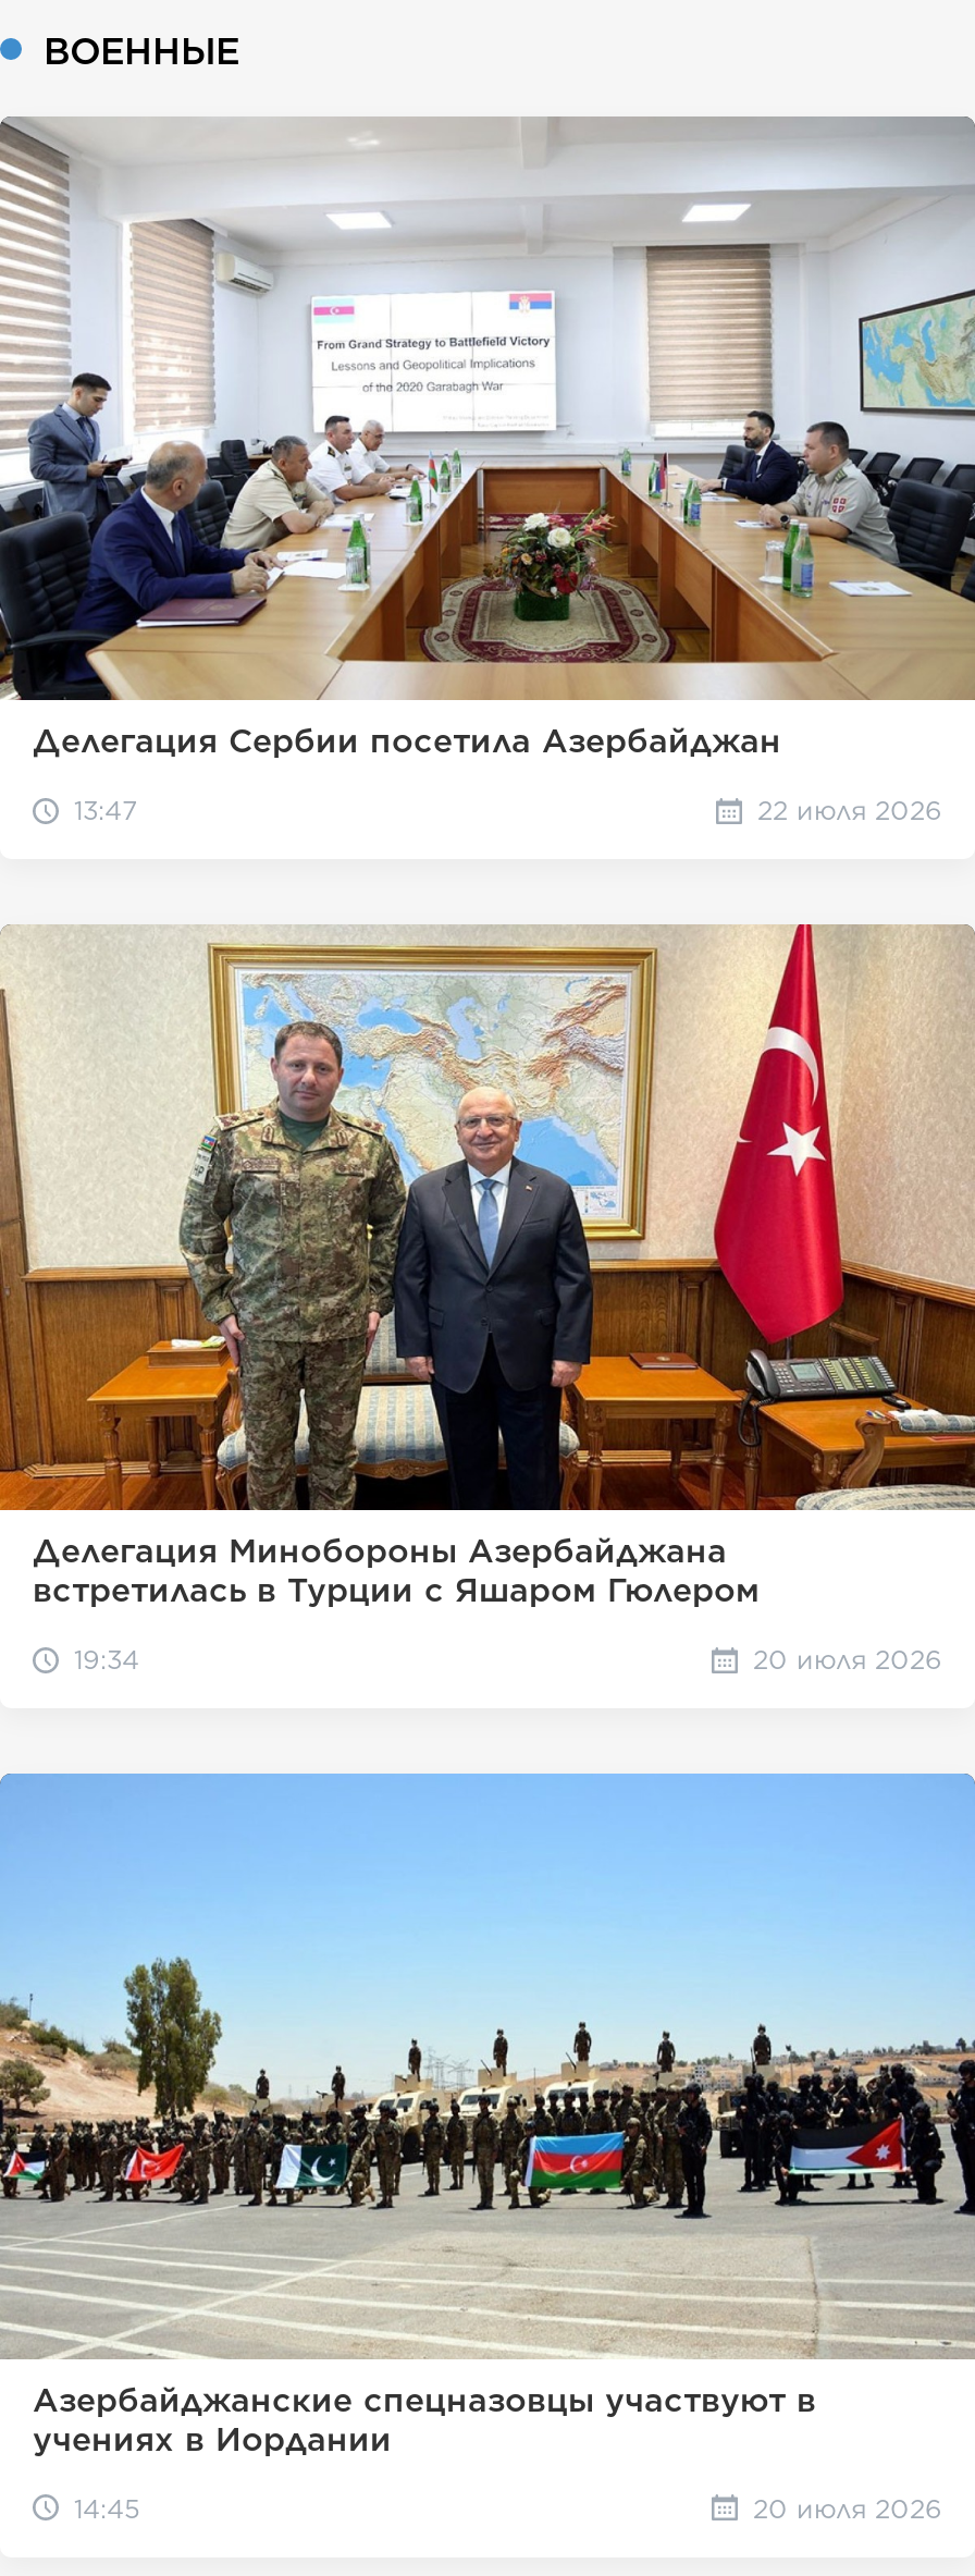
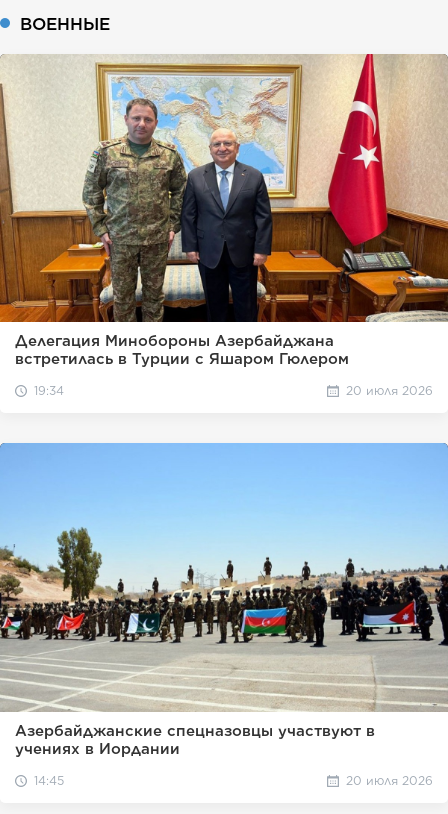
[7,116,968,827] [image] | Делегация Сербии посетила Азербайджан | 13:47 | 22 июля 2026 -> none

